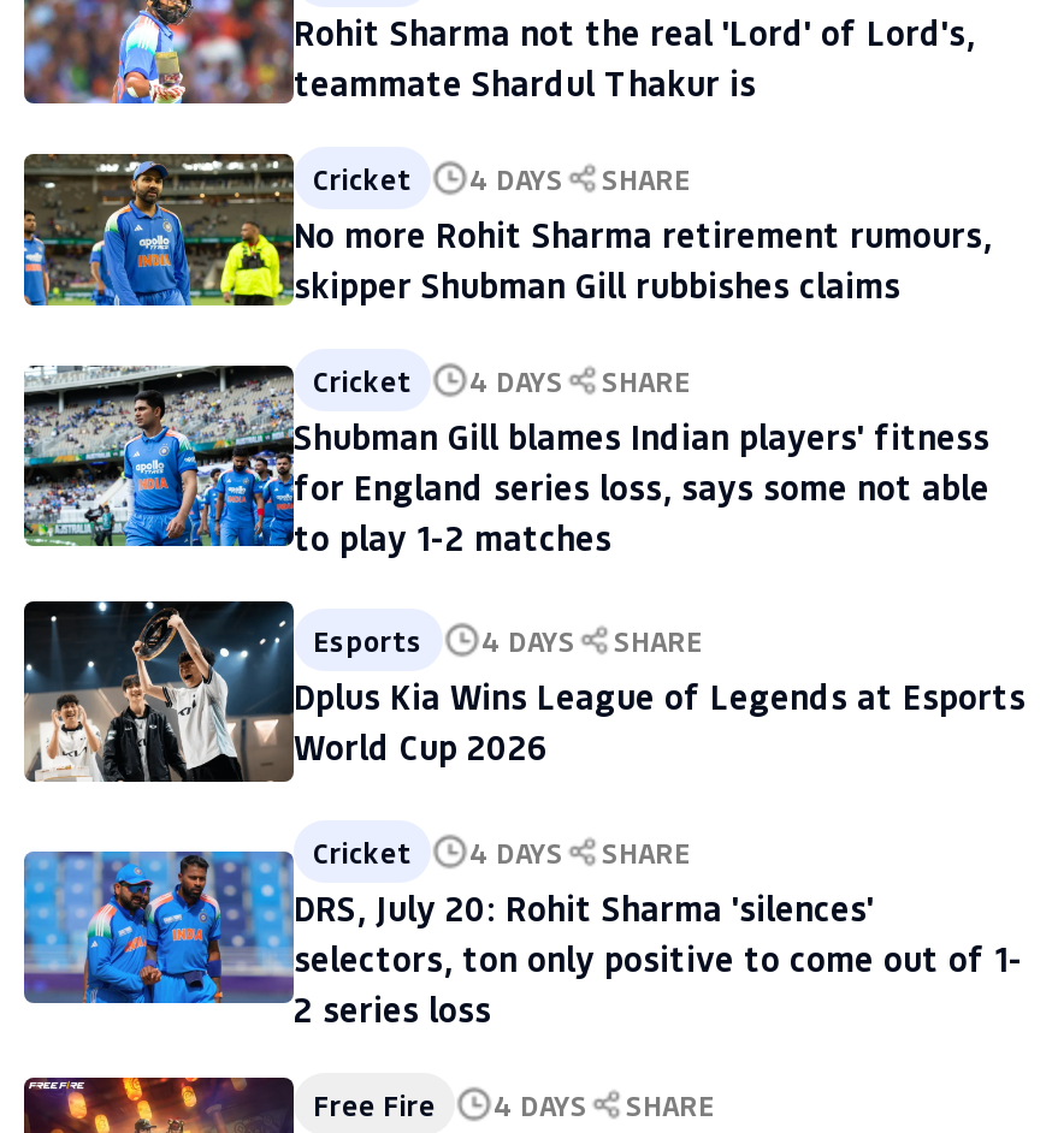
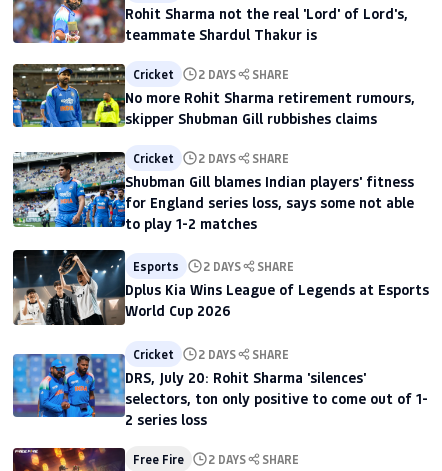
[313,159,691,197] Cricket 4 DAYS SHARE -> [133,66,289,82] Cricket 2 DAYS SHARE
[313,361,691,400] Cricket 4 DAYS SHARE -> [133,150,289,166] Cricket 2 DAYS SHARE
[313,622,703,660] Esports 4 DAYS SHARE -> [133,258,294,274] Esports 2 DAYS SHARE
[313,832,691,870] Cricket 4 DAYS SHARE -> [133,346,289,362] Cricket 2 DAYS SHARE
[313,1084,715,1123] Free Fire 4 DAYS SHARE -> [133,451,299,467] Free Fire 2 DAYS SHARE

